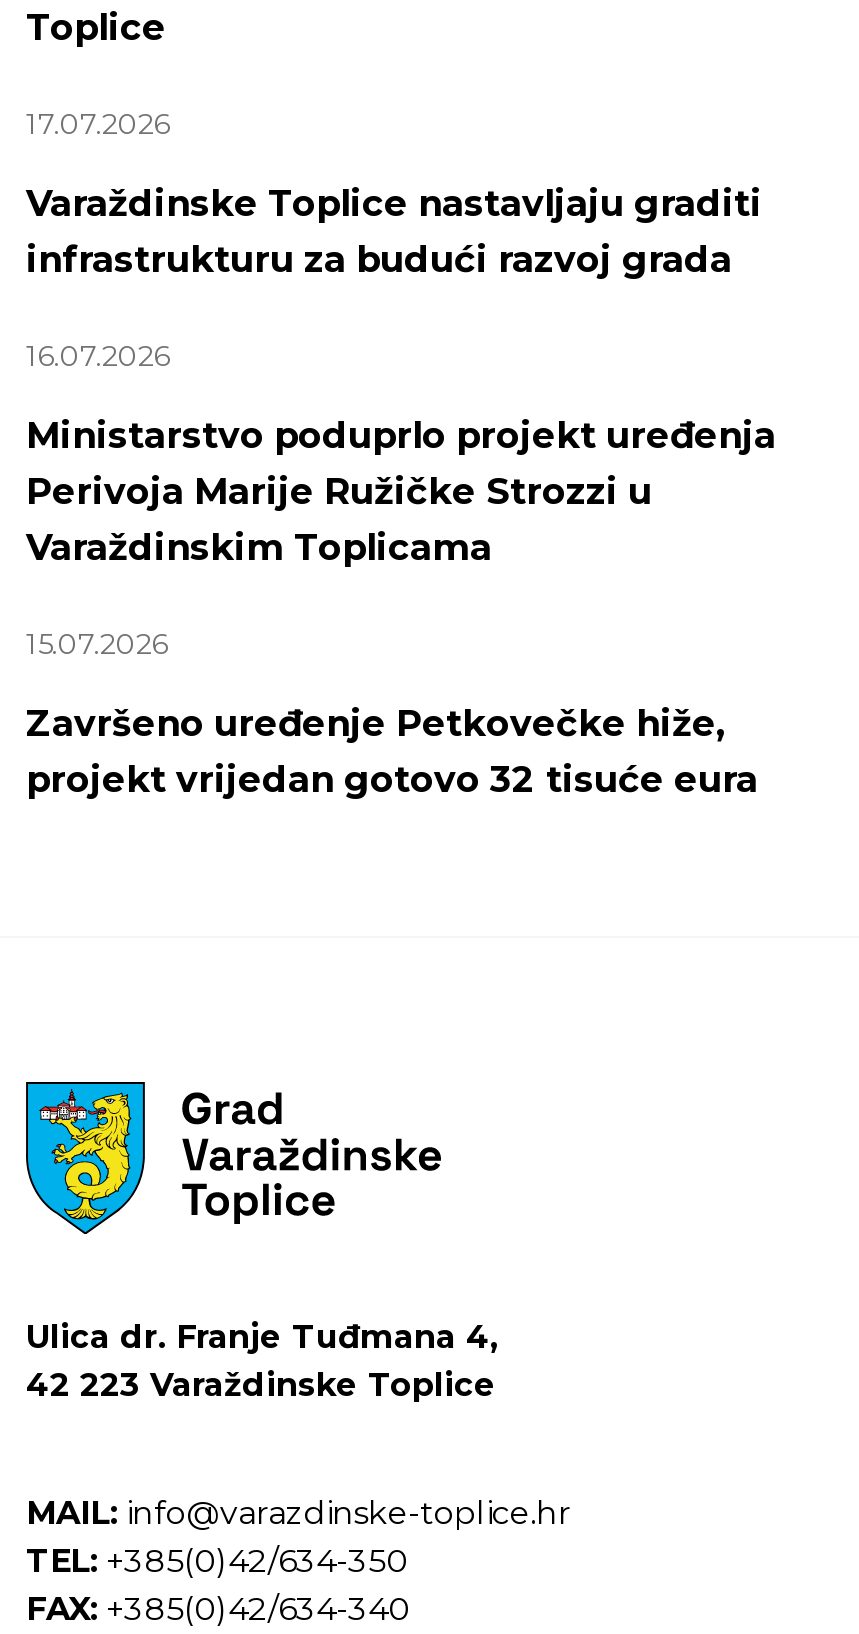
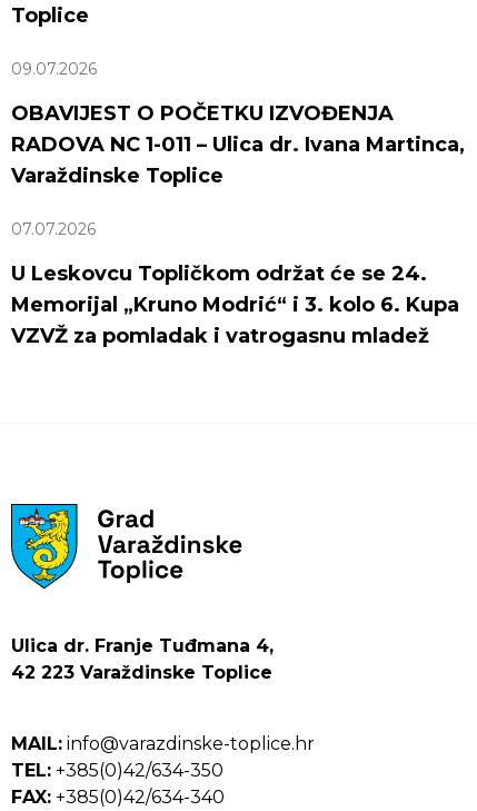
[26,105,776,801] 17.07.2026 | Varaždinske Toplice nastavljaju graditi | infrastrukturu za budući razvoj grada | 16.07.2026 | Ministarstvo poduprlo projekt uređenja | Perivoja Marije Ružičke Strozzi u | Varaždinskim Toplicama | 15.07.2026 | Završeno uređenje Petkovečke hiže, | projekt vrijedan gotovo 32 tisuće eura -> [11,59,465,348] 09.07.2026 | OBAVIJEST O POČETKU IZVOĐENJA | RADOVA NC 1-011 – Ulica dr. Ivana Martinca, | Varaždinske Toplice | 07.07.2026 | U Leskovcu Topličkom održat će se 24. | Memorijal „Kruno Modrić“ i 3. kolo 6. Kupa | VZVŽ za pomladak i vatrogasnu mladež

